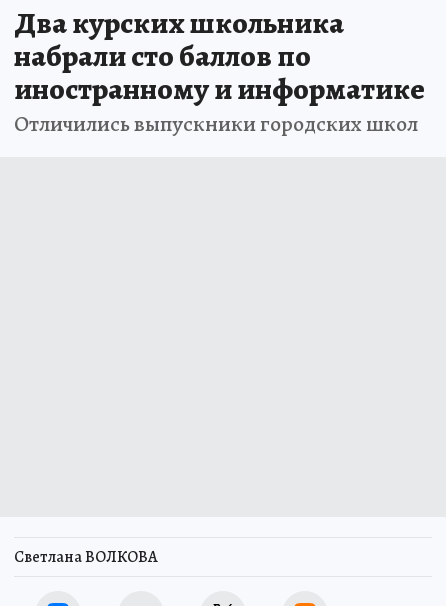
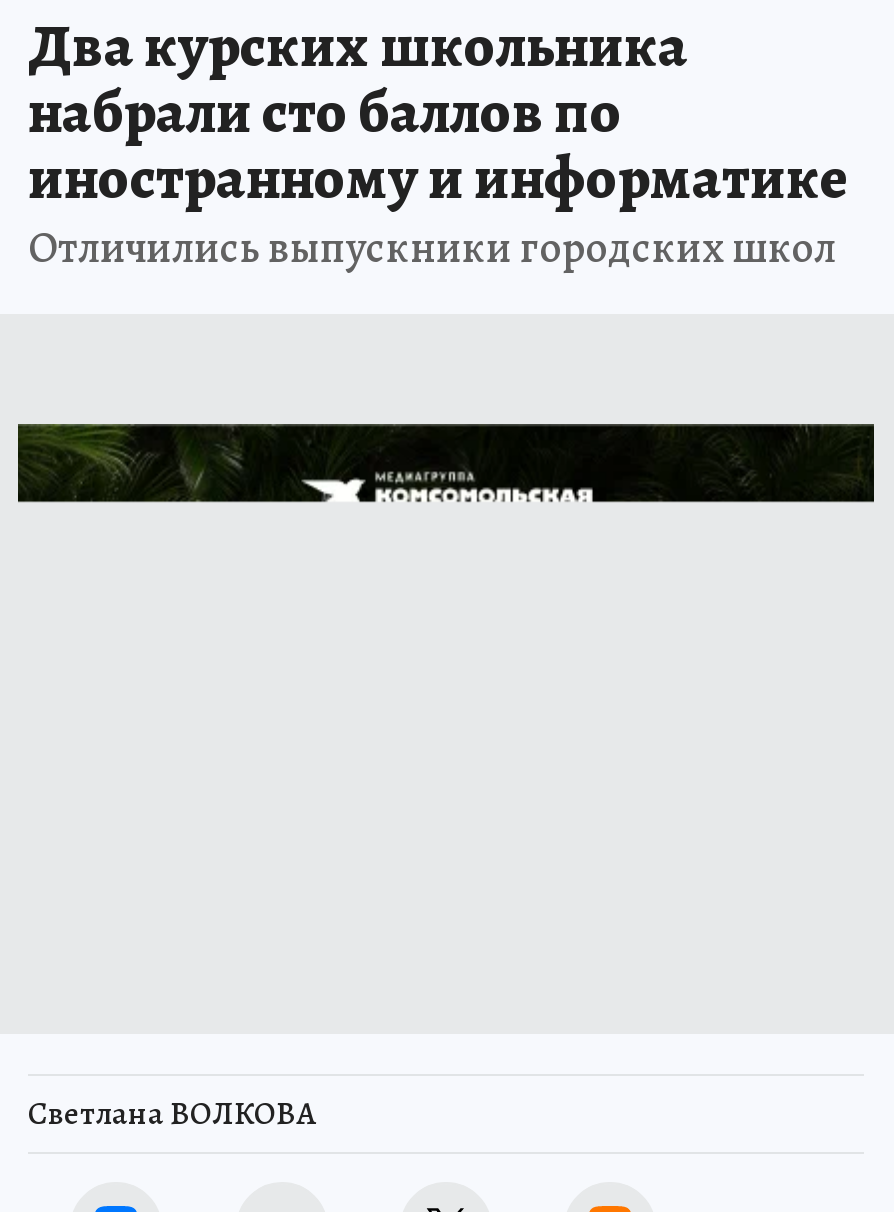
none -> [16,422,876,504] [image]

